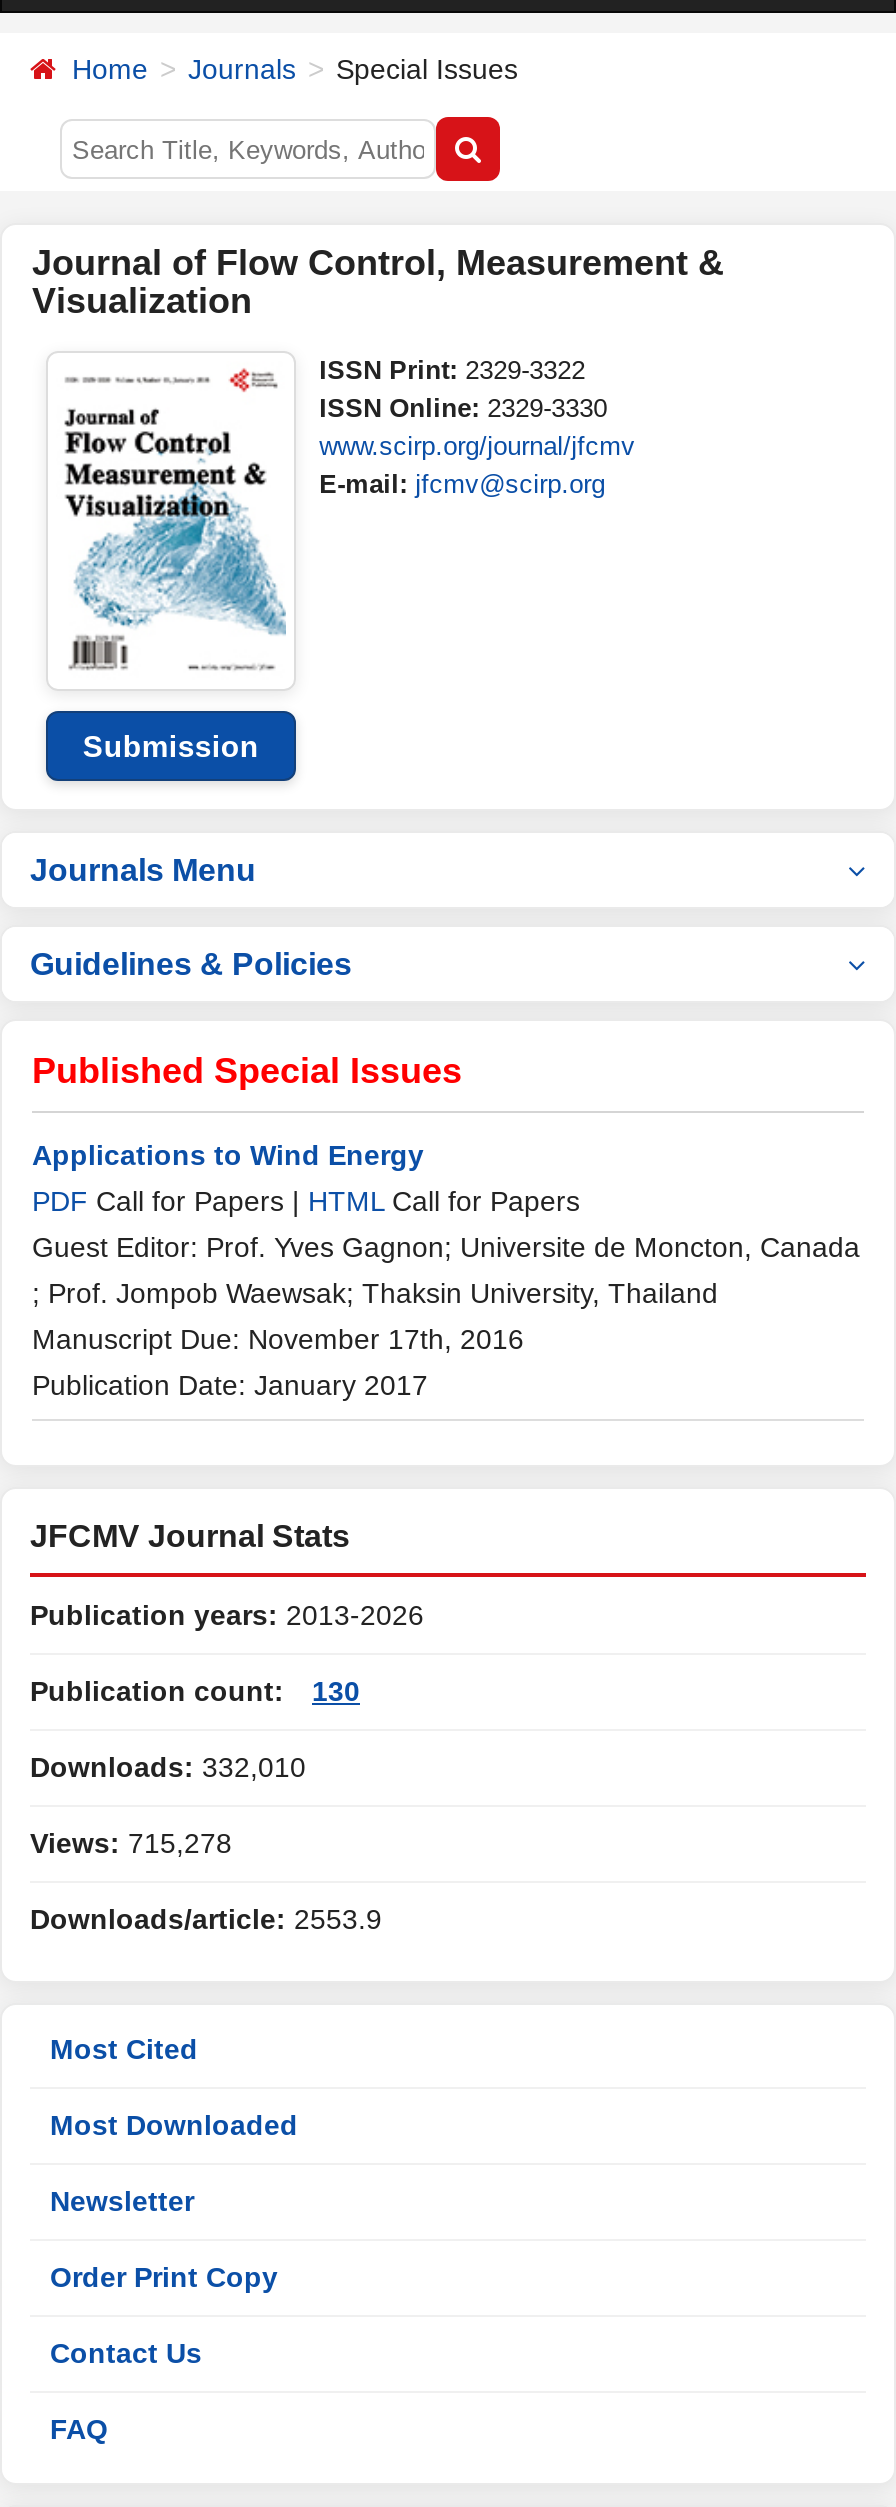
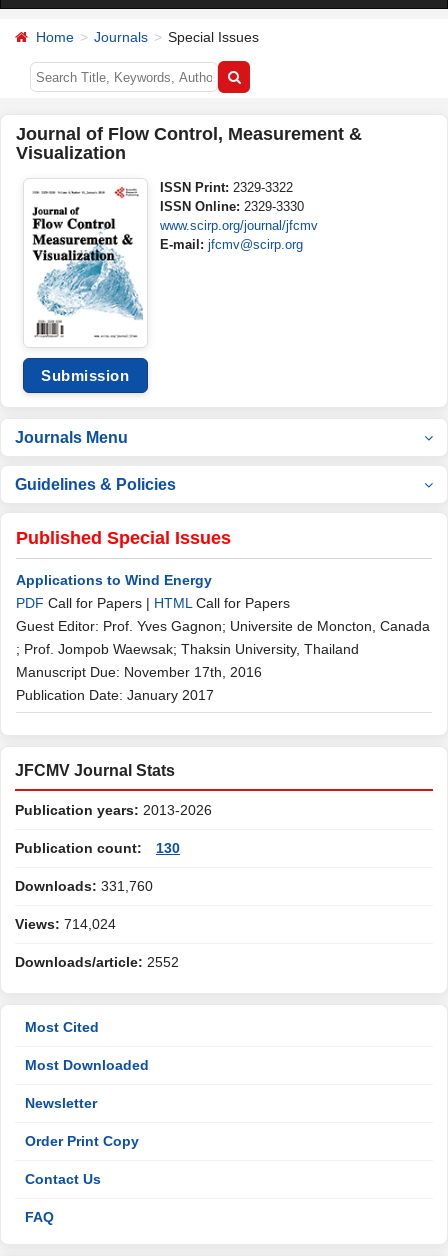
[30,1751,306,1783] Downloads: 332,010 -> [15,878,153,894] Downloads: 331,760
[30,1827,232,1859] Views: 715,278 -> [15,916,116,932] Views: 714,024
[30,1903,382,1935] Downloads/article: 2553.9 -> [15,954,179,970] Downloads/article: 2552

